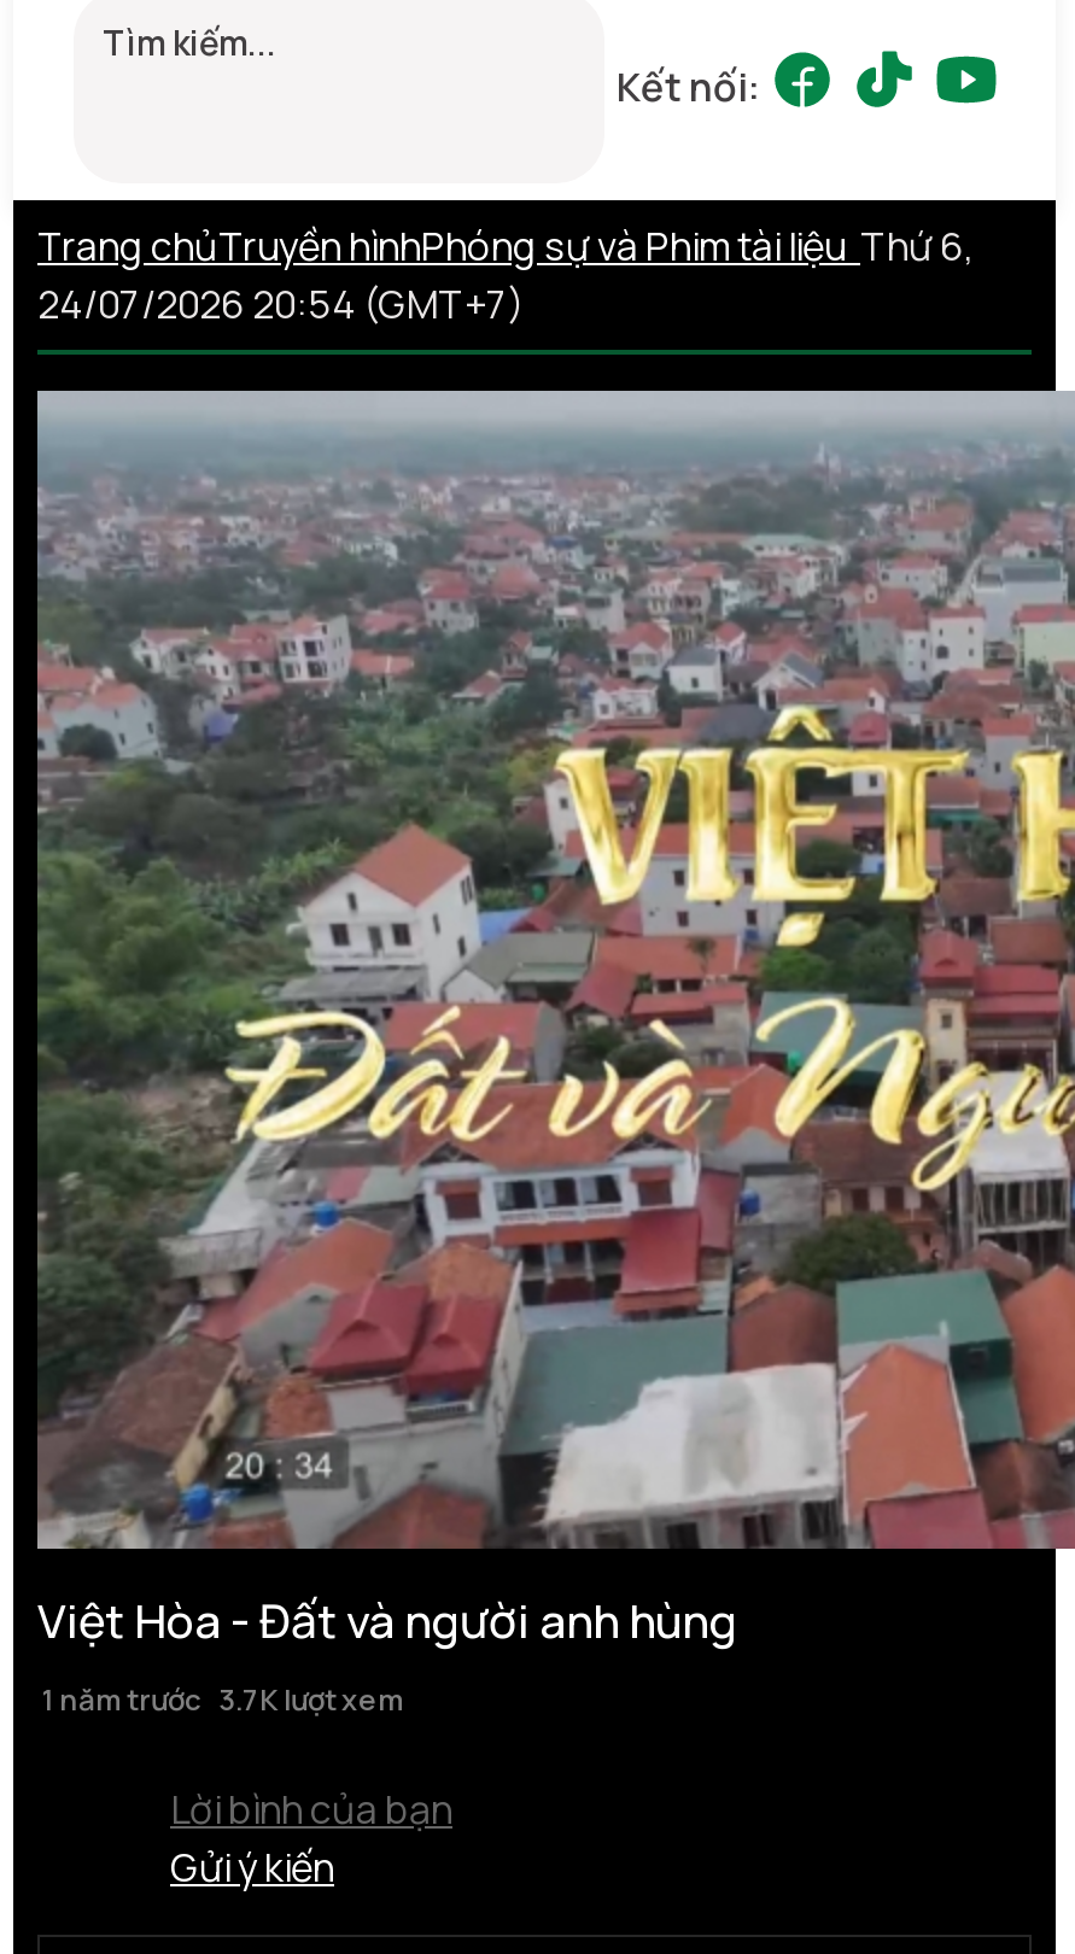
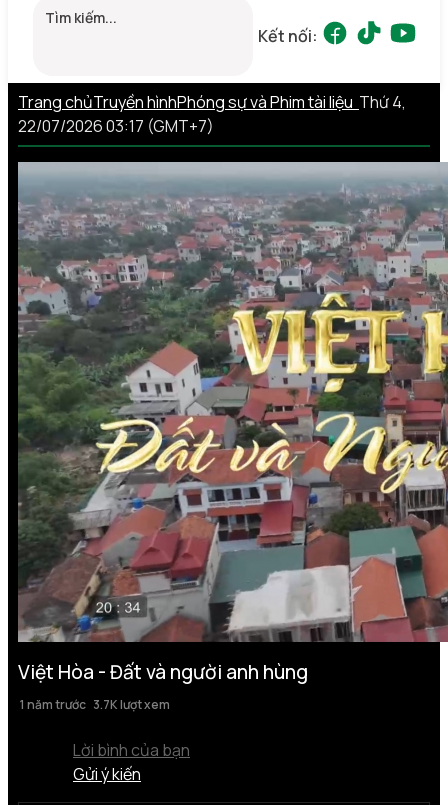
[37,219,974,272] Trang chủTruyền hìnhPhóng sự và Phim tài liệu Thứ 6, -> [18,91,406,113] Trang chủTruyền hìnhPhóng sự và Phim tài liệu Thứ 4,
[37,277,525,330] 24/07/2026 20:54 (GMT+7) -> [18,115,214,137] 22/07/2026 03:17 (GMT+7)

